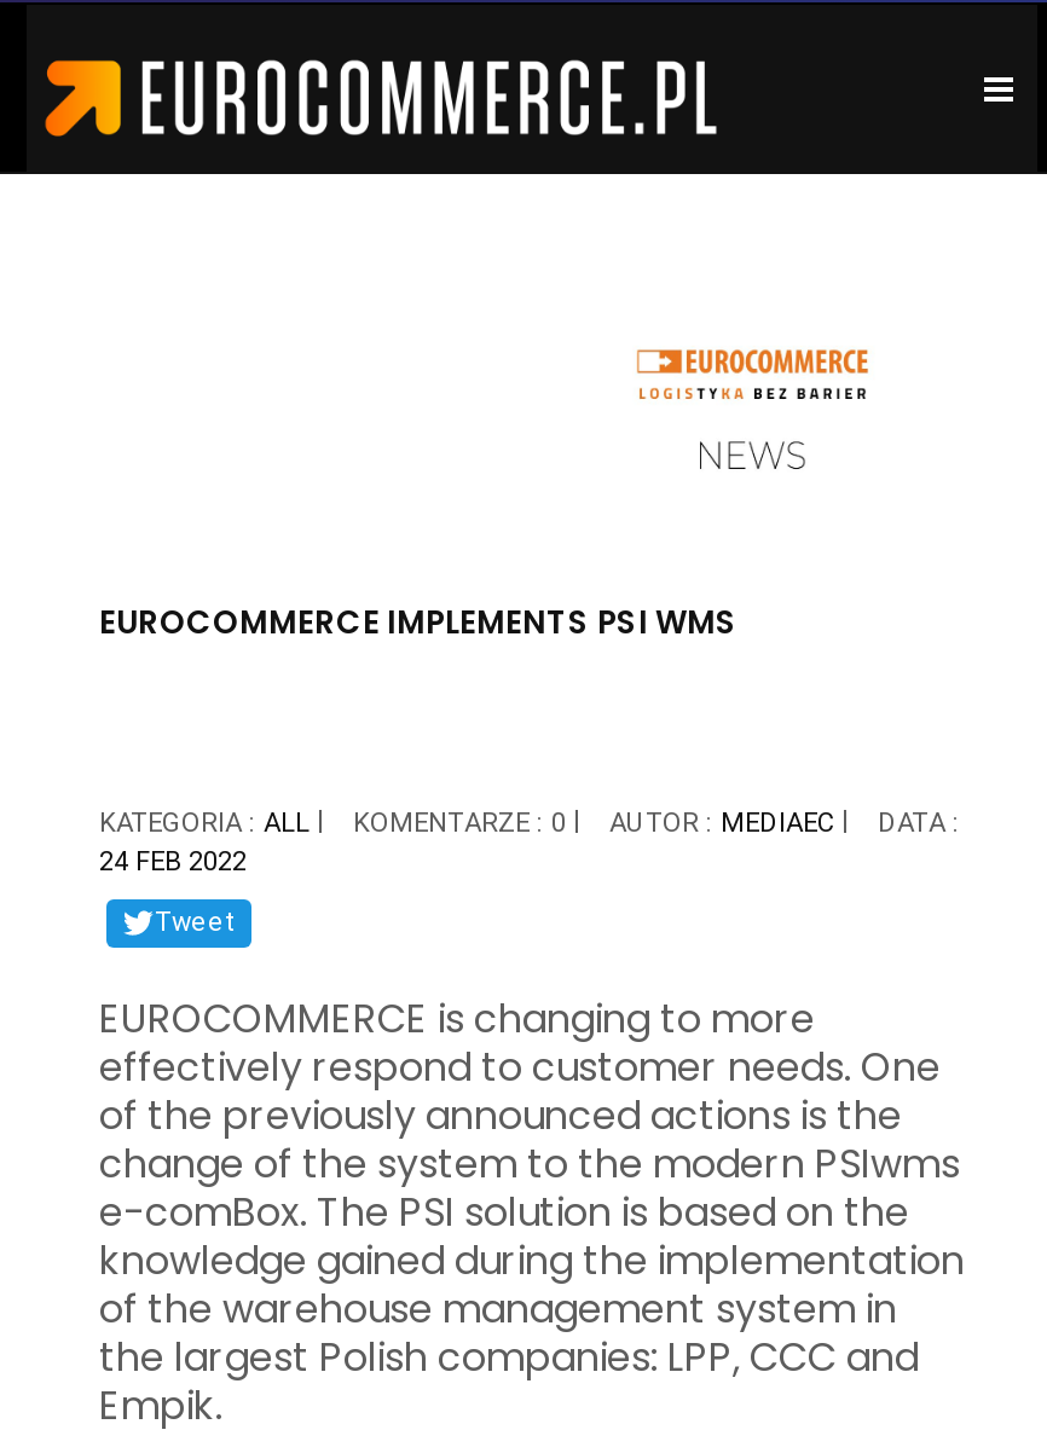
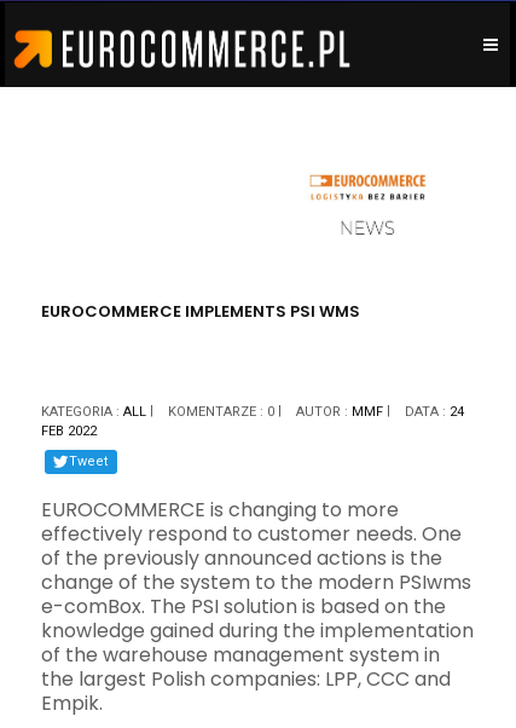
[99,807,960,877] AUTOR : MEDIAEC | DATA : | 24 FEB 2022 -> [41,404,464,439] AUTOR : MMF | DATA : 24 | FEB 2022

